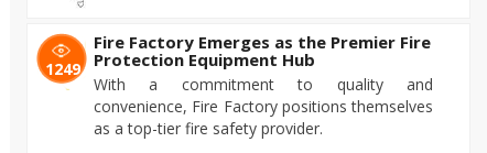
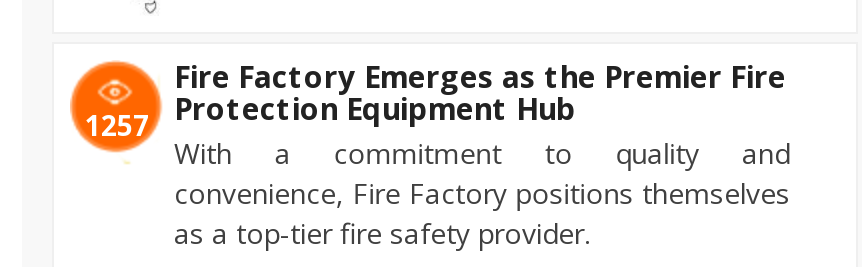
[45,48,315,79] 1249 Protection Equipment Hub -> [85,88,576,144] 1257 Protection Equipment Hub

